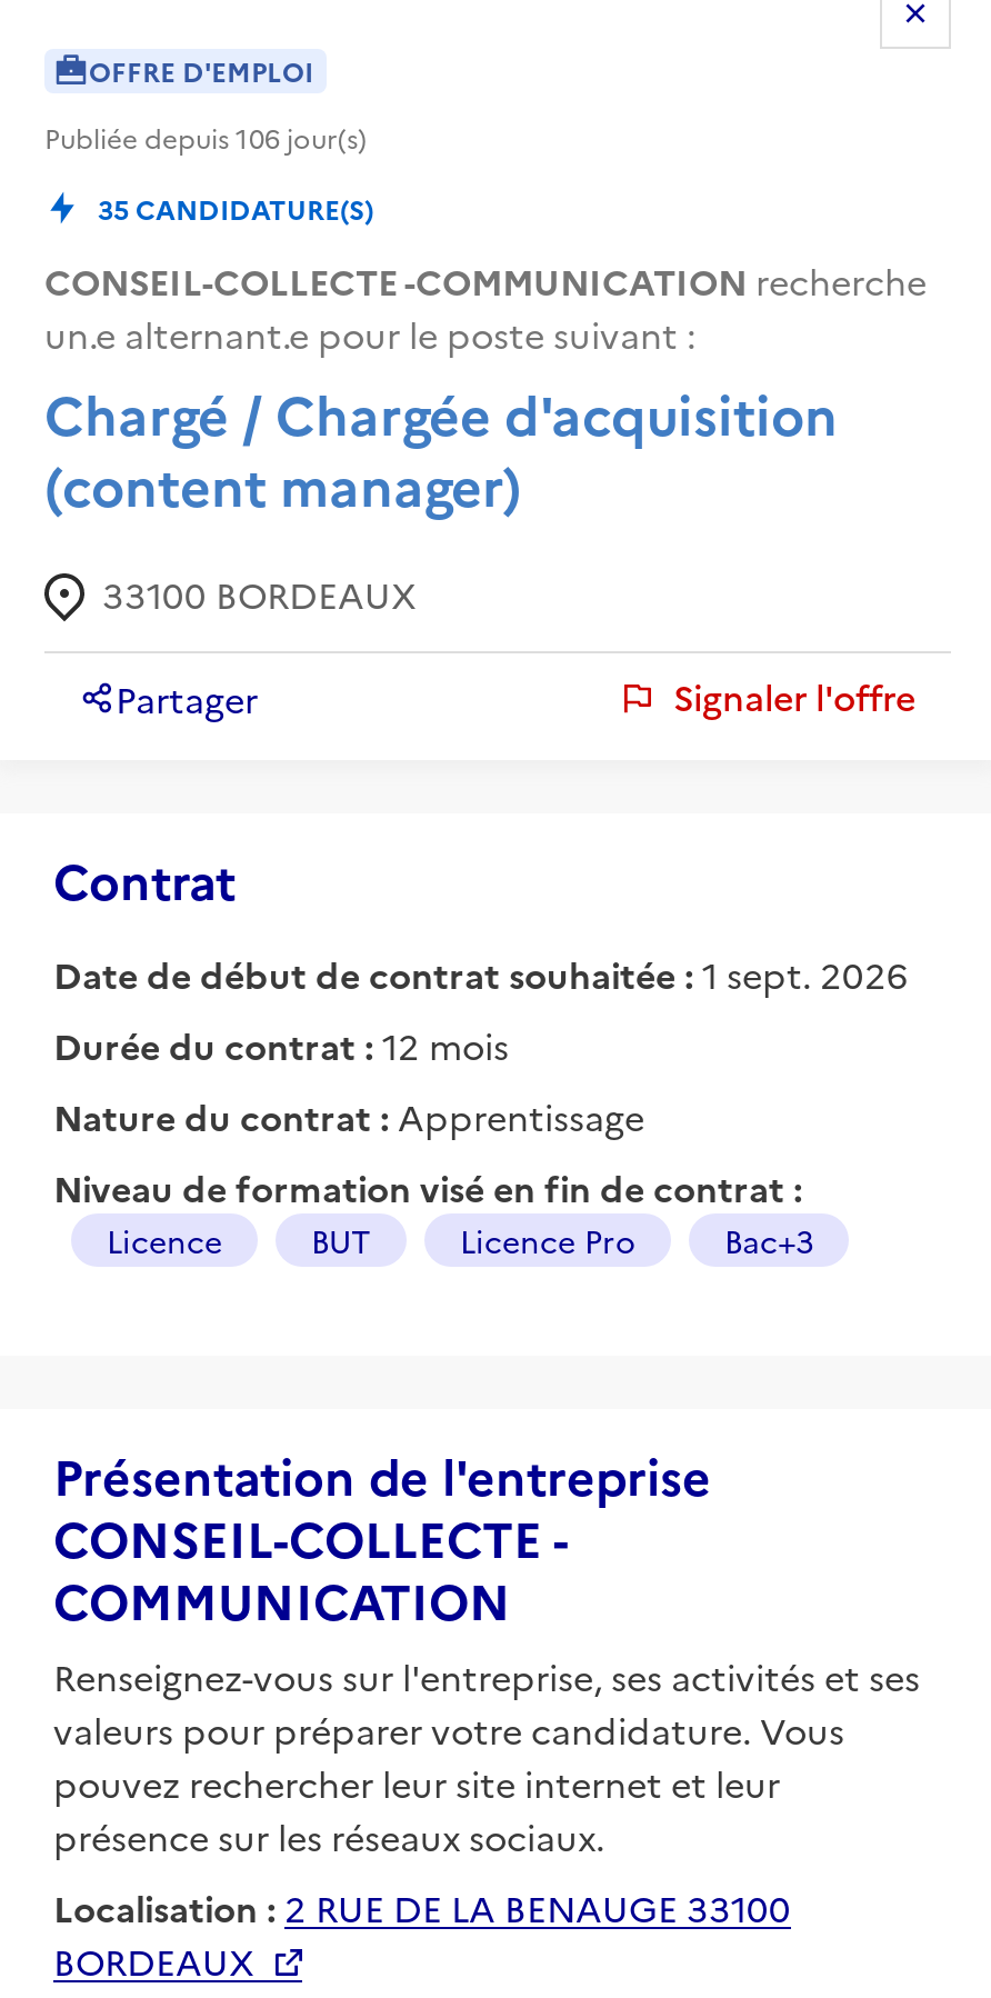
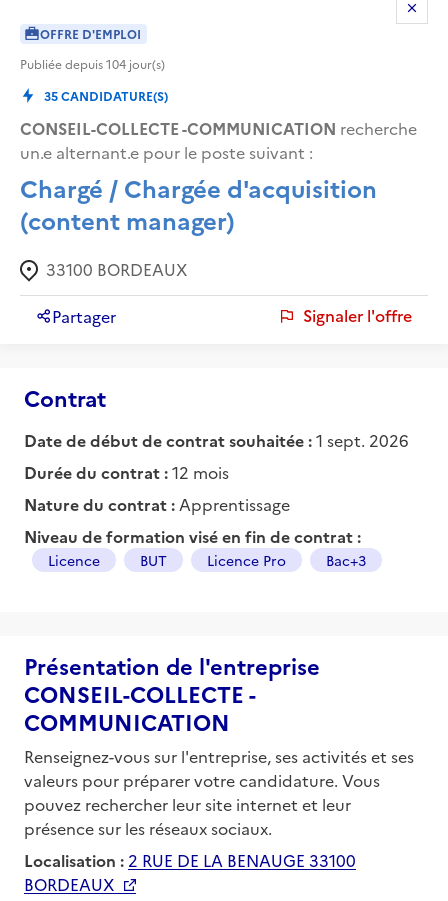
[44,117,367,154] Publiée depuis 106 jour(s) -> [20,54,165,71] Publiée depuis 104 jour(s)

